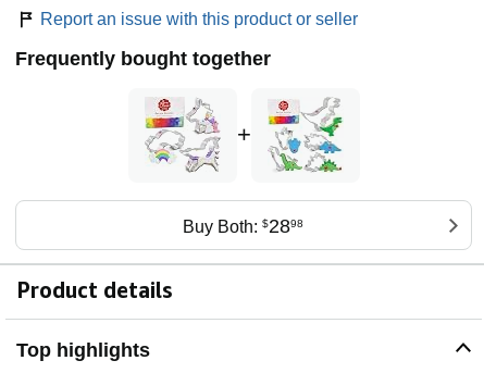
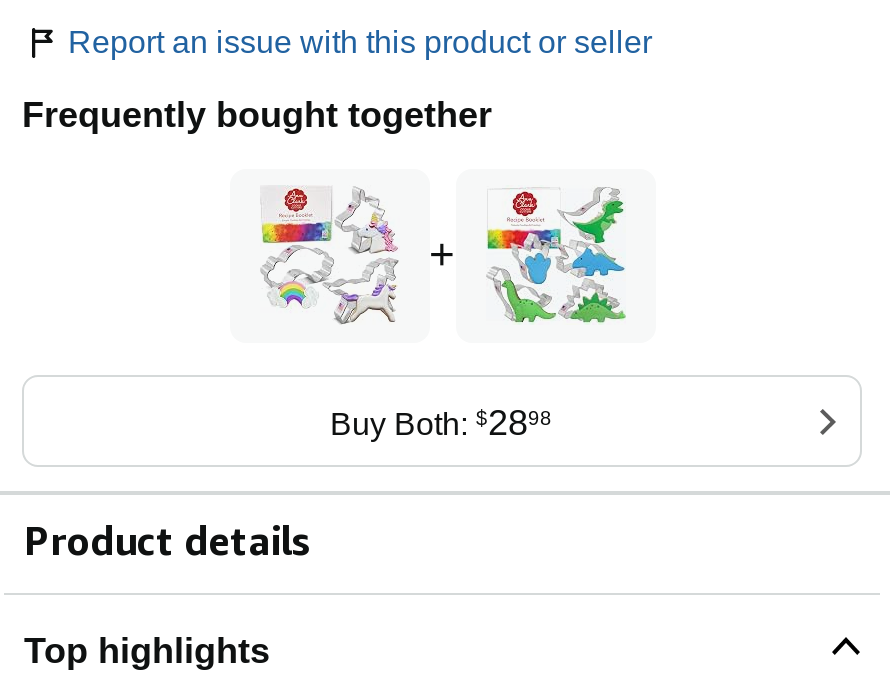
[268,100,344,173] [image] -> [486,191,626,321] [image]

